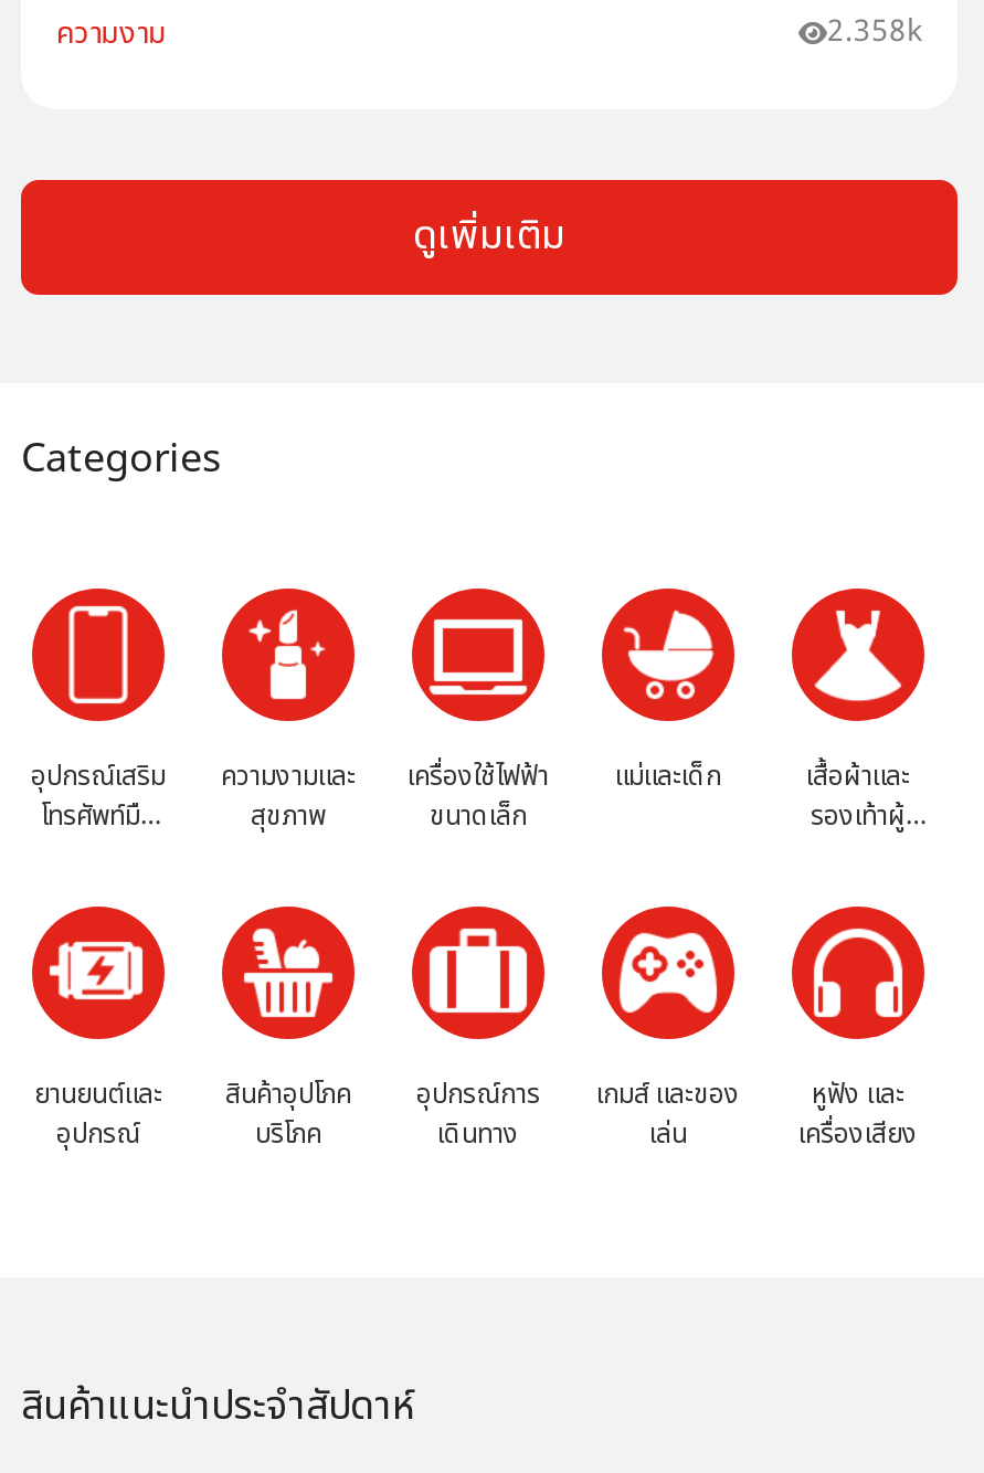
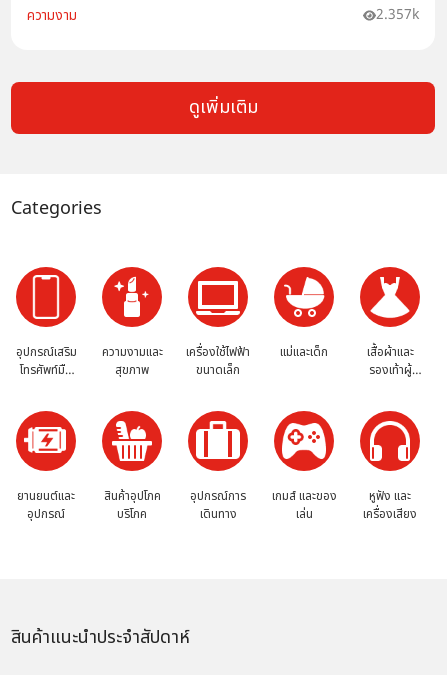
[827,10,922,54] 2.358k -> [376,5,419,25] 2.357k

